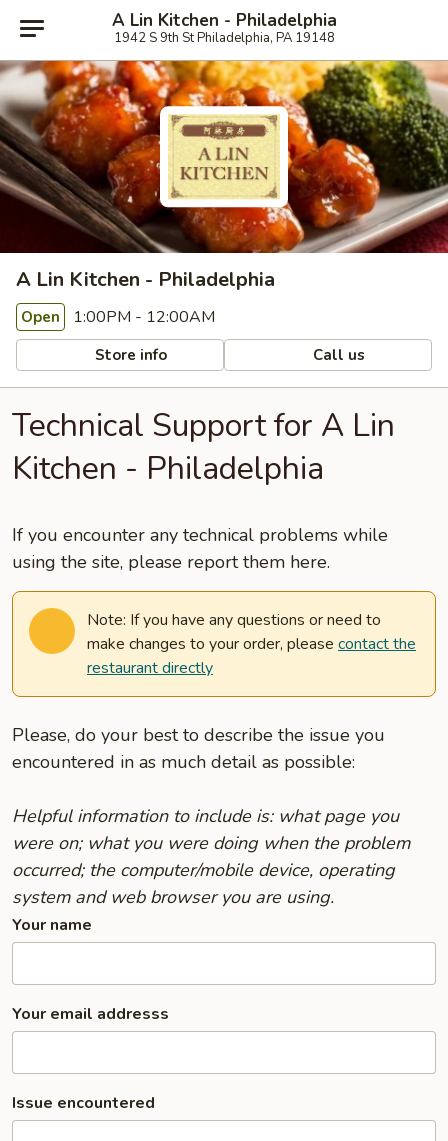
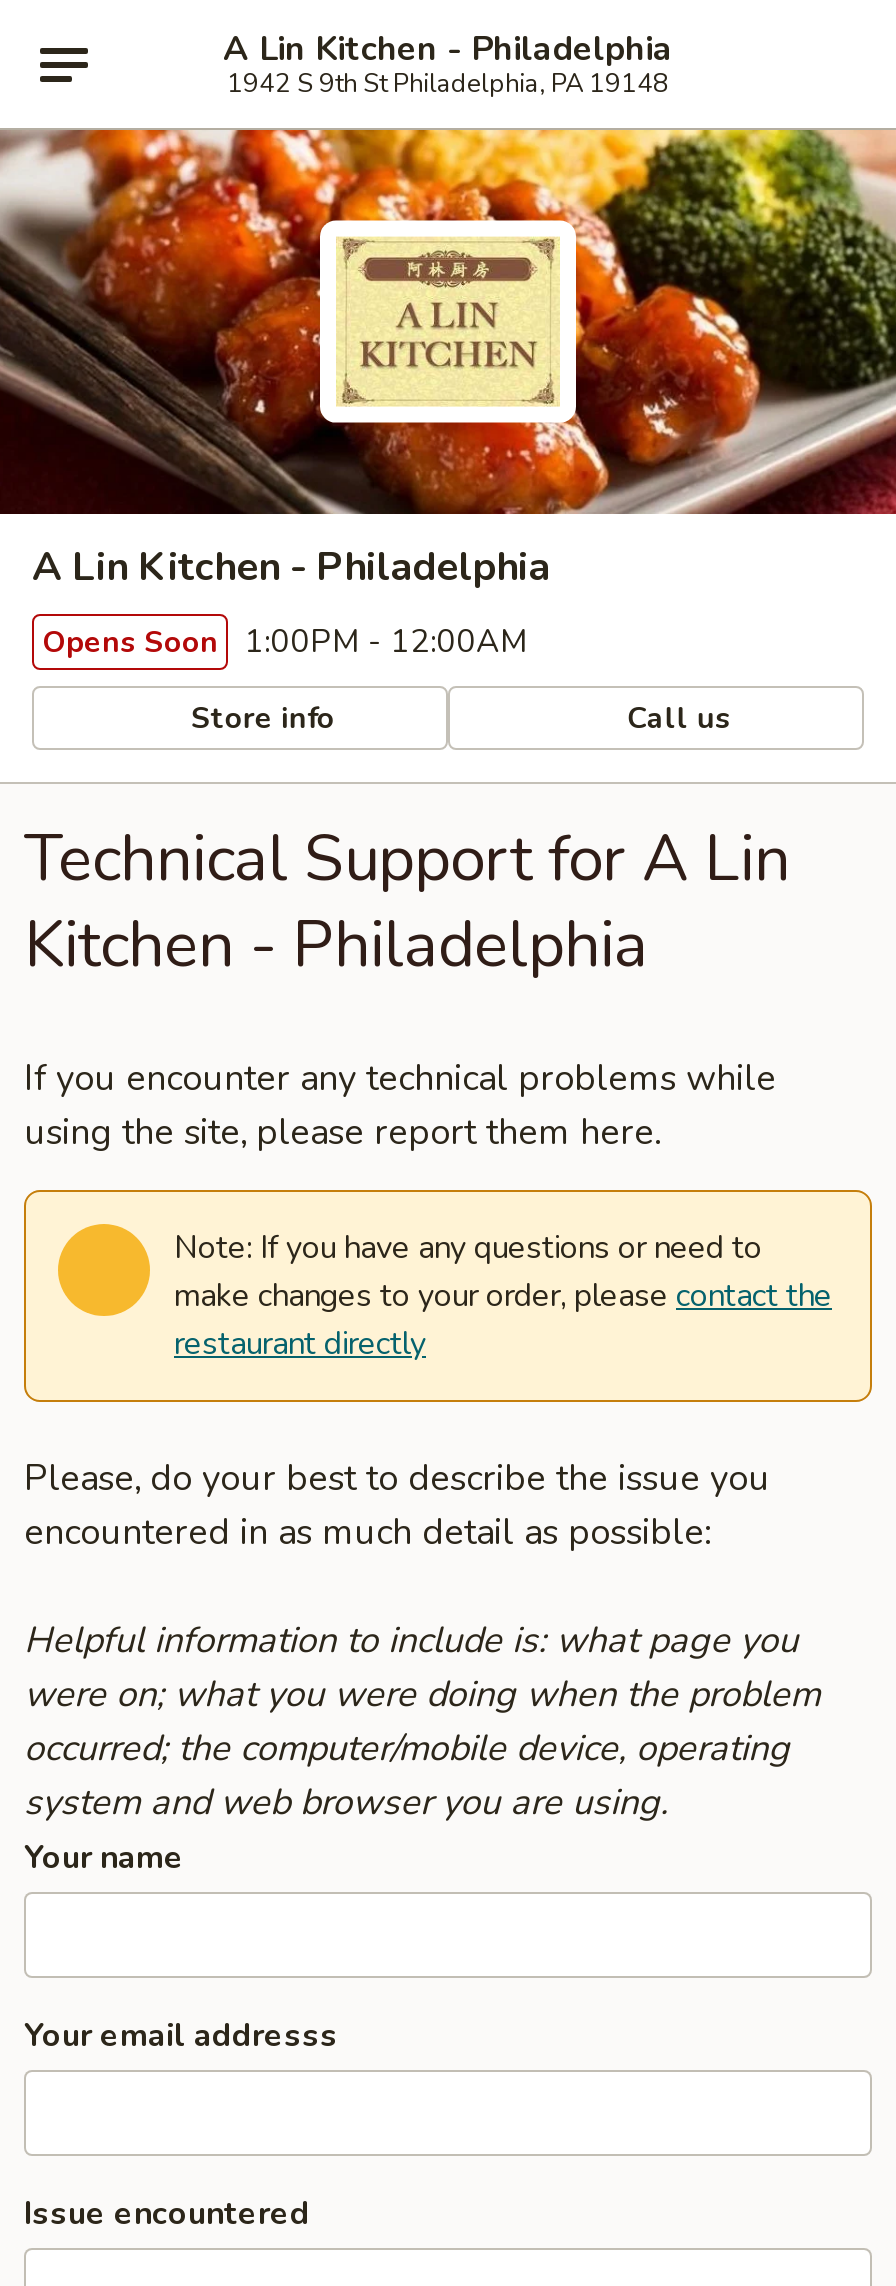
[21,306,215,328] Open 1:00PM - 12:00AM -> [42,620,528,664] Opens Soon 1:00PM - 12:00AM

